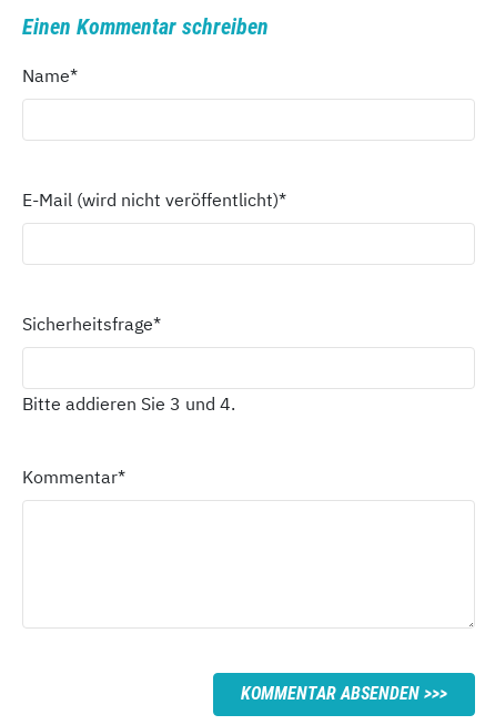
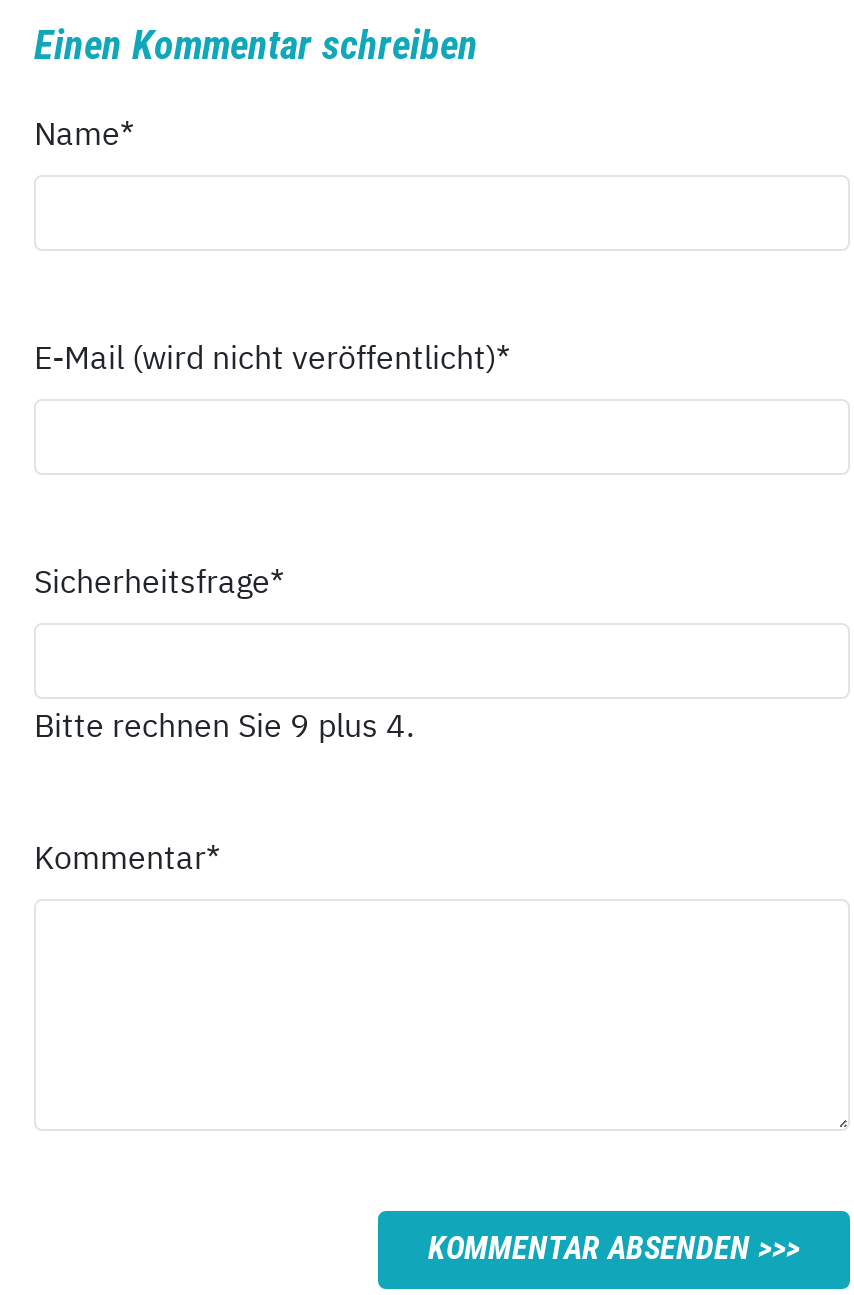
[22,392,235,414] Bitte addieren Sie 3 und 4. -> [34,705,414,745] Bitte rechnen Sie 9 plus 4.

